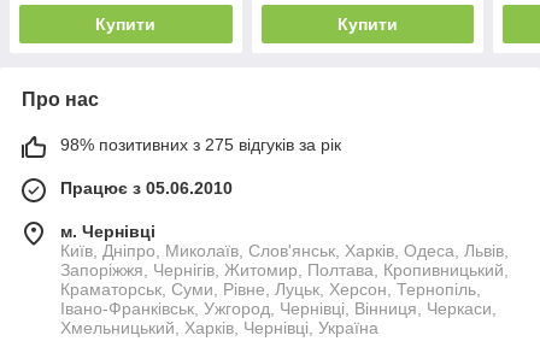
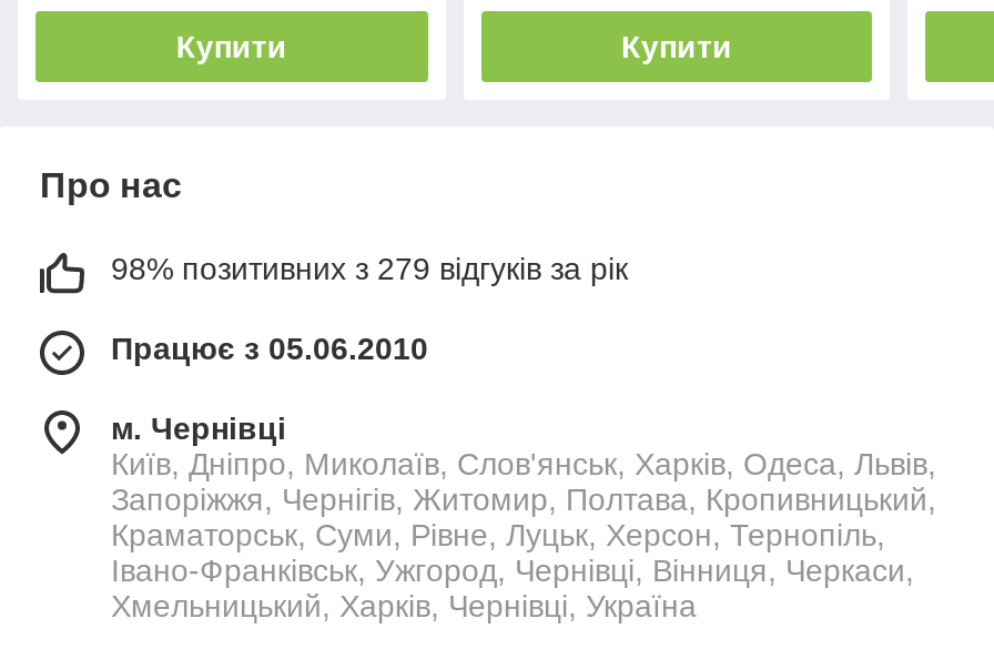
[60,135,341,154] 98% позитивних з 275 відгуків за рік -> [111,250,628,286] 98% позитивних з 279 відгуків за рік

